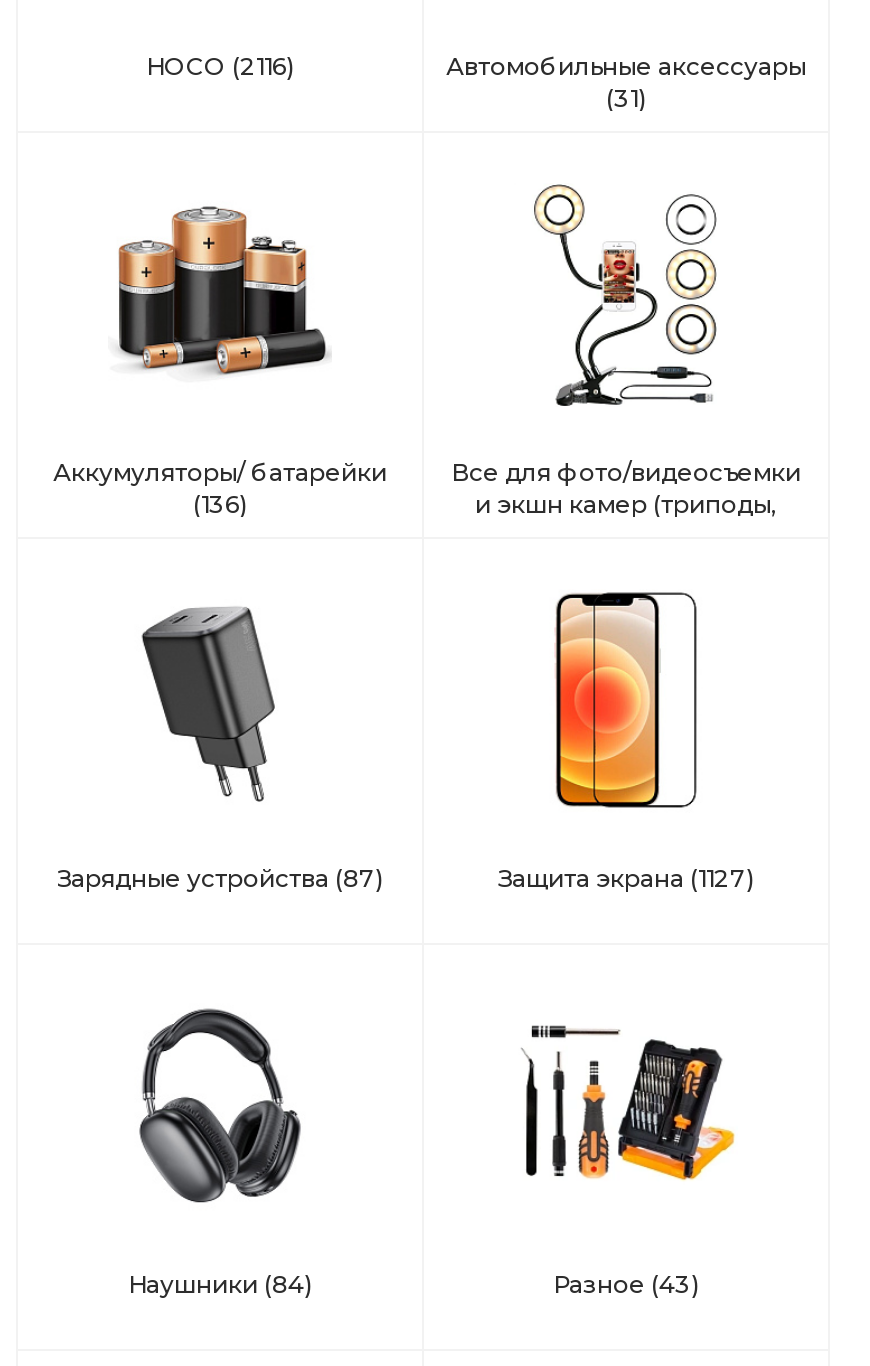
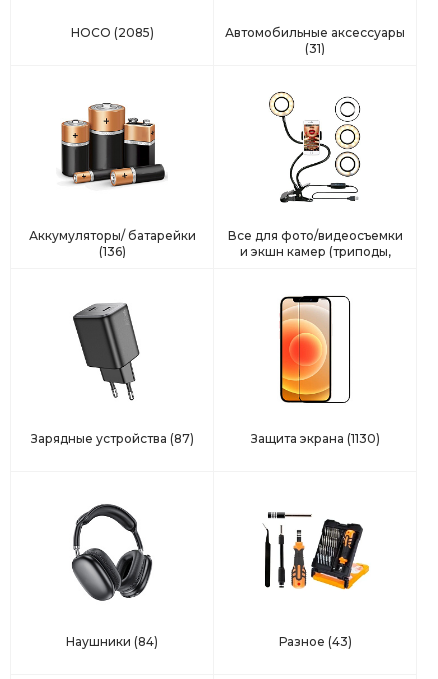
[146,50,294,80] HOCO (2116) -> [70,25,153,40] HOCO (2085)
[498,862,754,892] Защита экрана (1127) -> [250,431,379,446] Защита экрана (1130)

